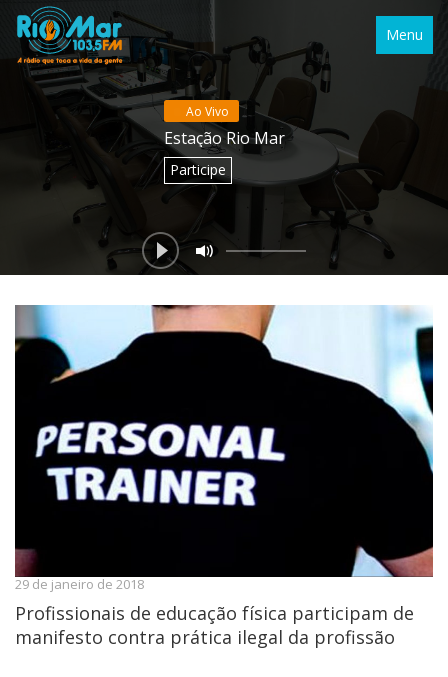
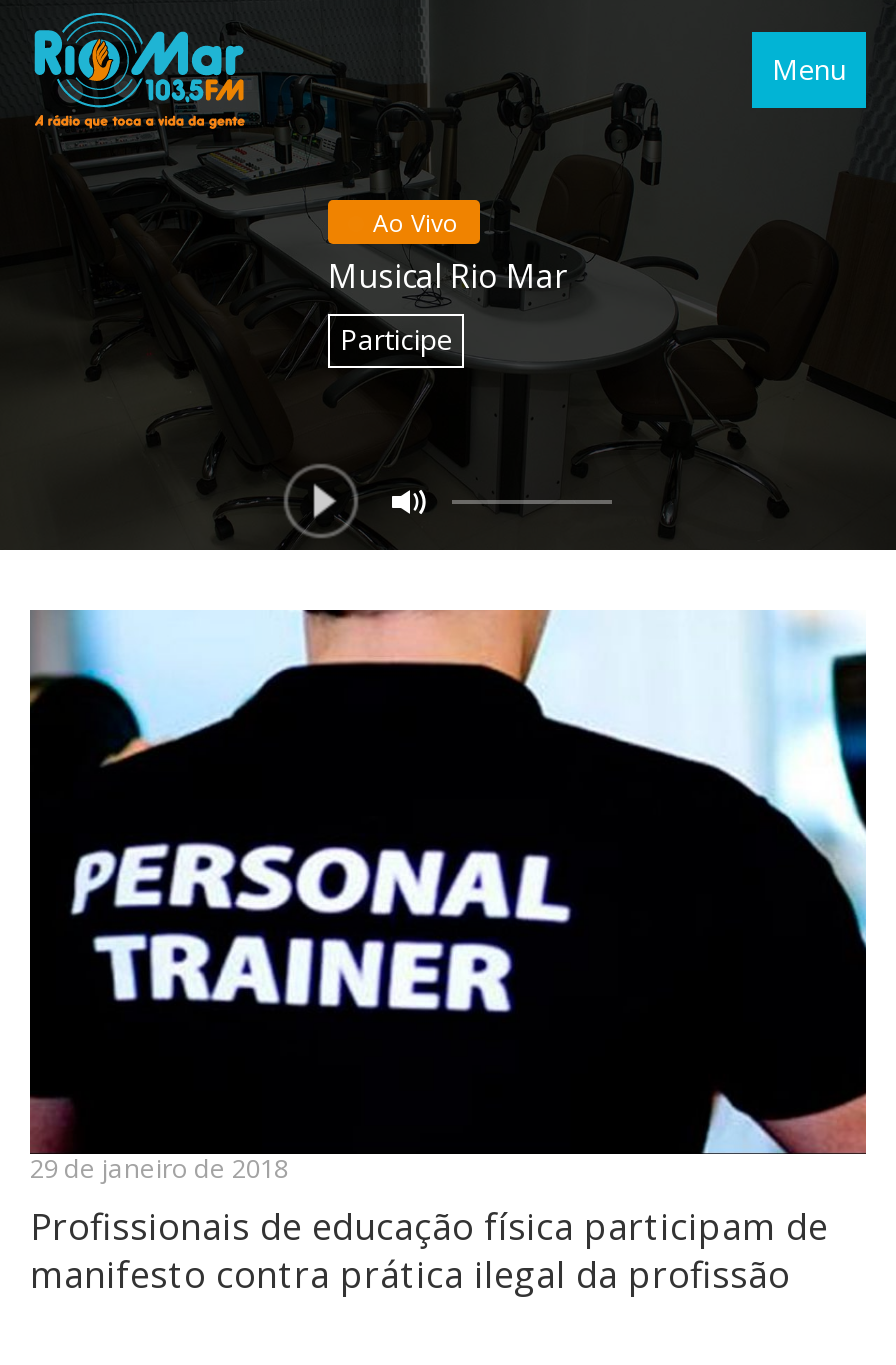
[163,126,284,148] Estação Rio Mar -> [328,253,568,297] Musical Rio Mar

